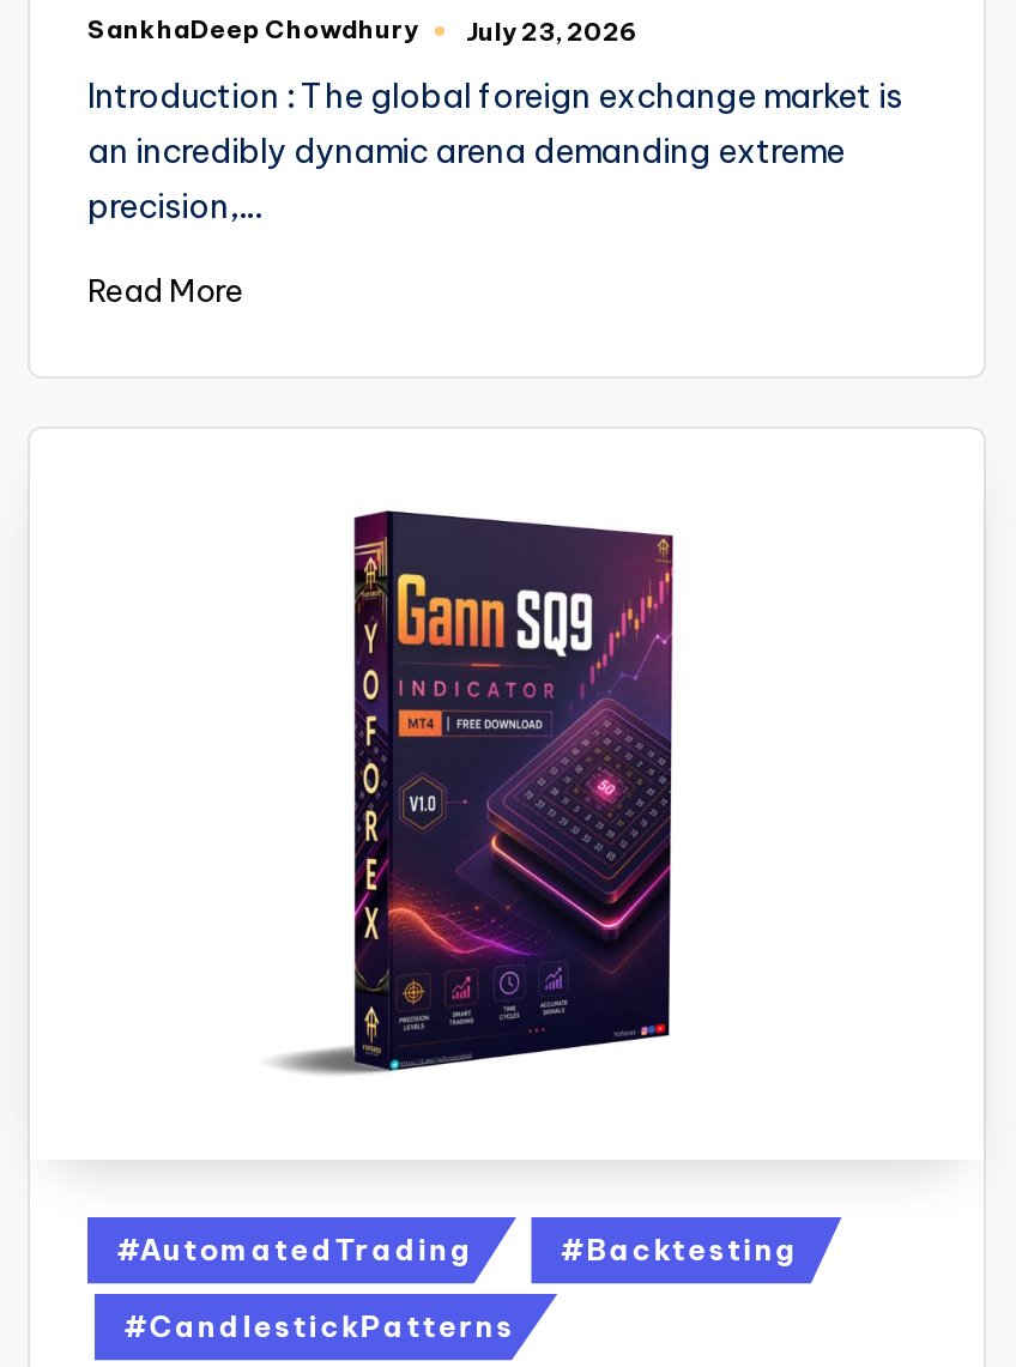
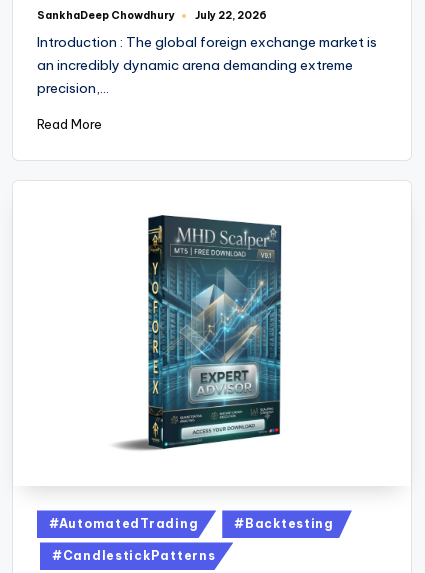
[87,15,639,47] SankhaDeep Chowdhury July 23, 2026 -> [37,9,267,22] SankhaDeep Chowdhury July 22, 2026
[353,509,675,1072] [image] -> [148,214,282,450] [image]

